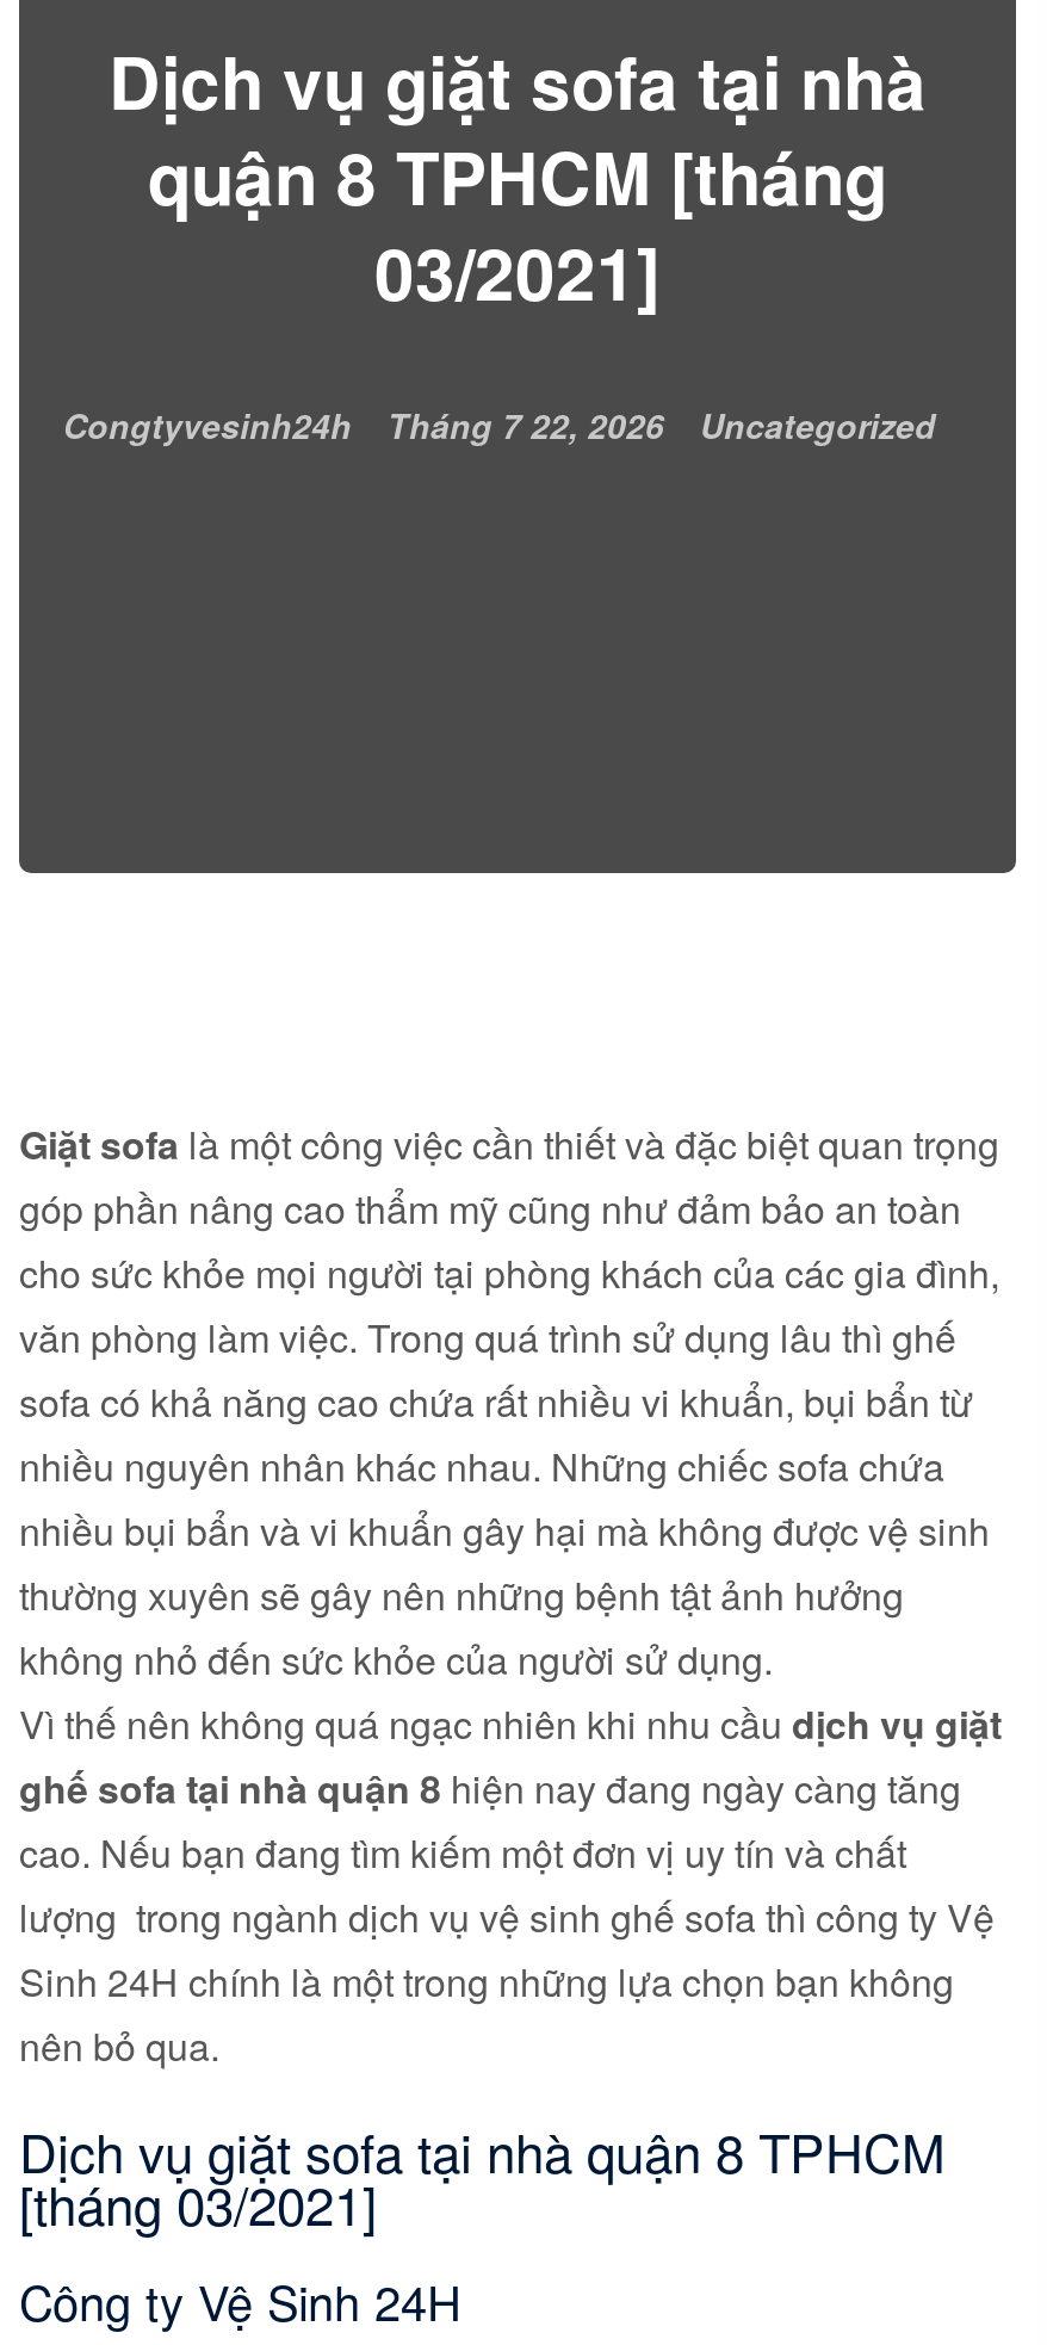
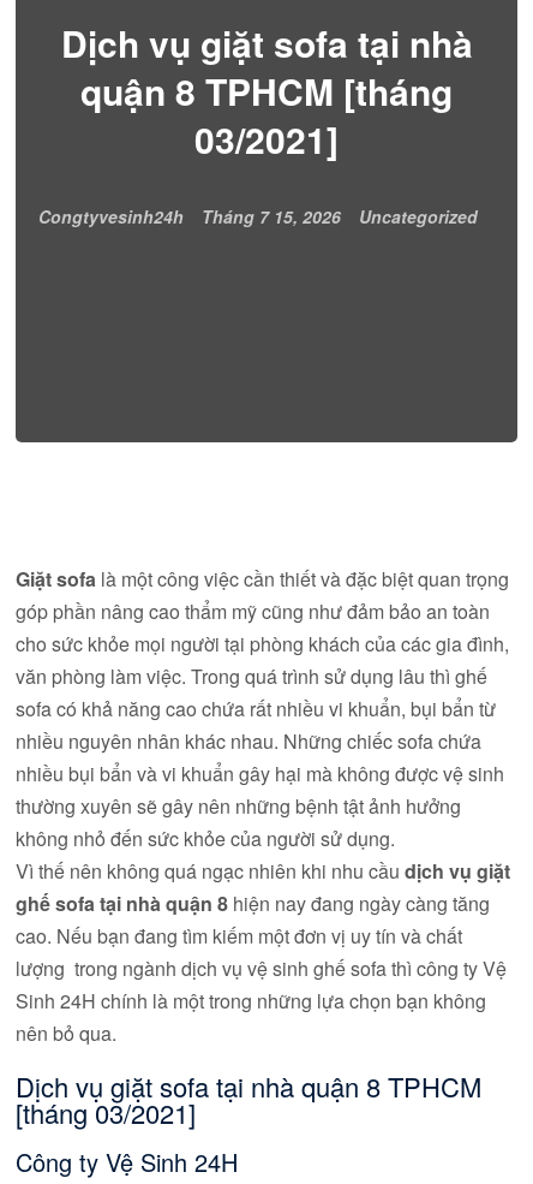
[63,401,936,448] Congtyvesinh24h Tháng 7 22, 2026 Uncategorized -> [38,204,477,228] Congtyvesinh24h Tháng 7 15, 2026 Uncategorized

